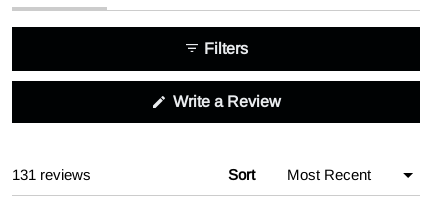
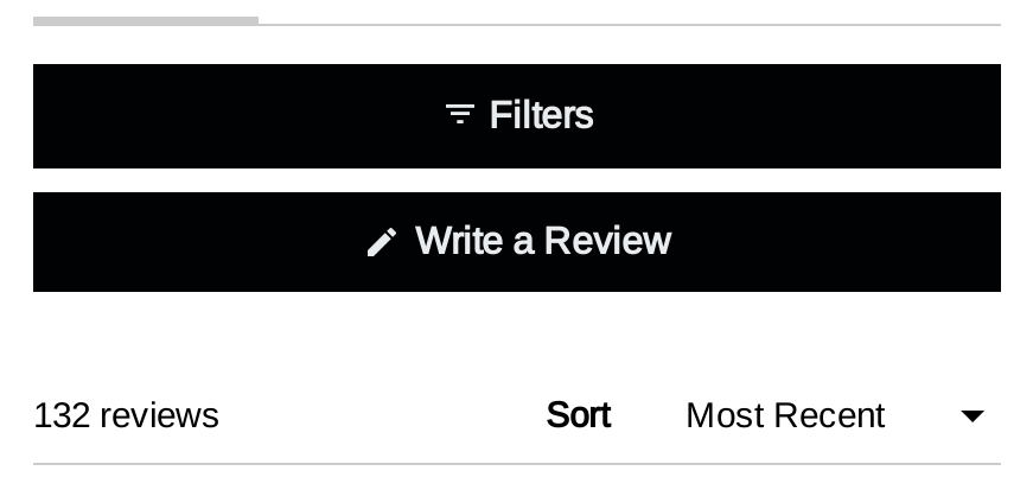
[12,166,91,183] 131 reviews -> [33,394,221,434] 132 reviews

